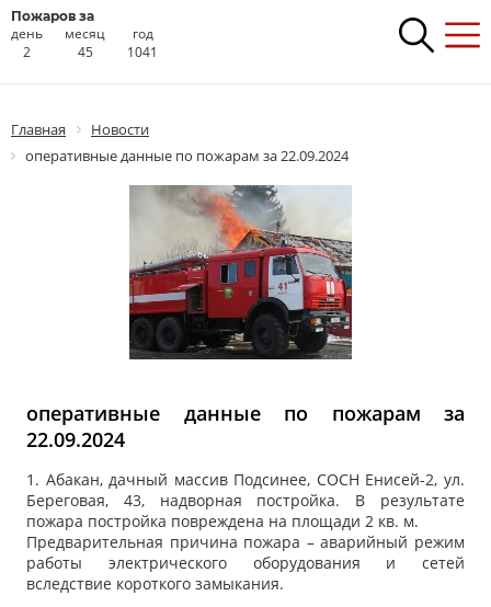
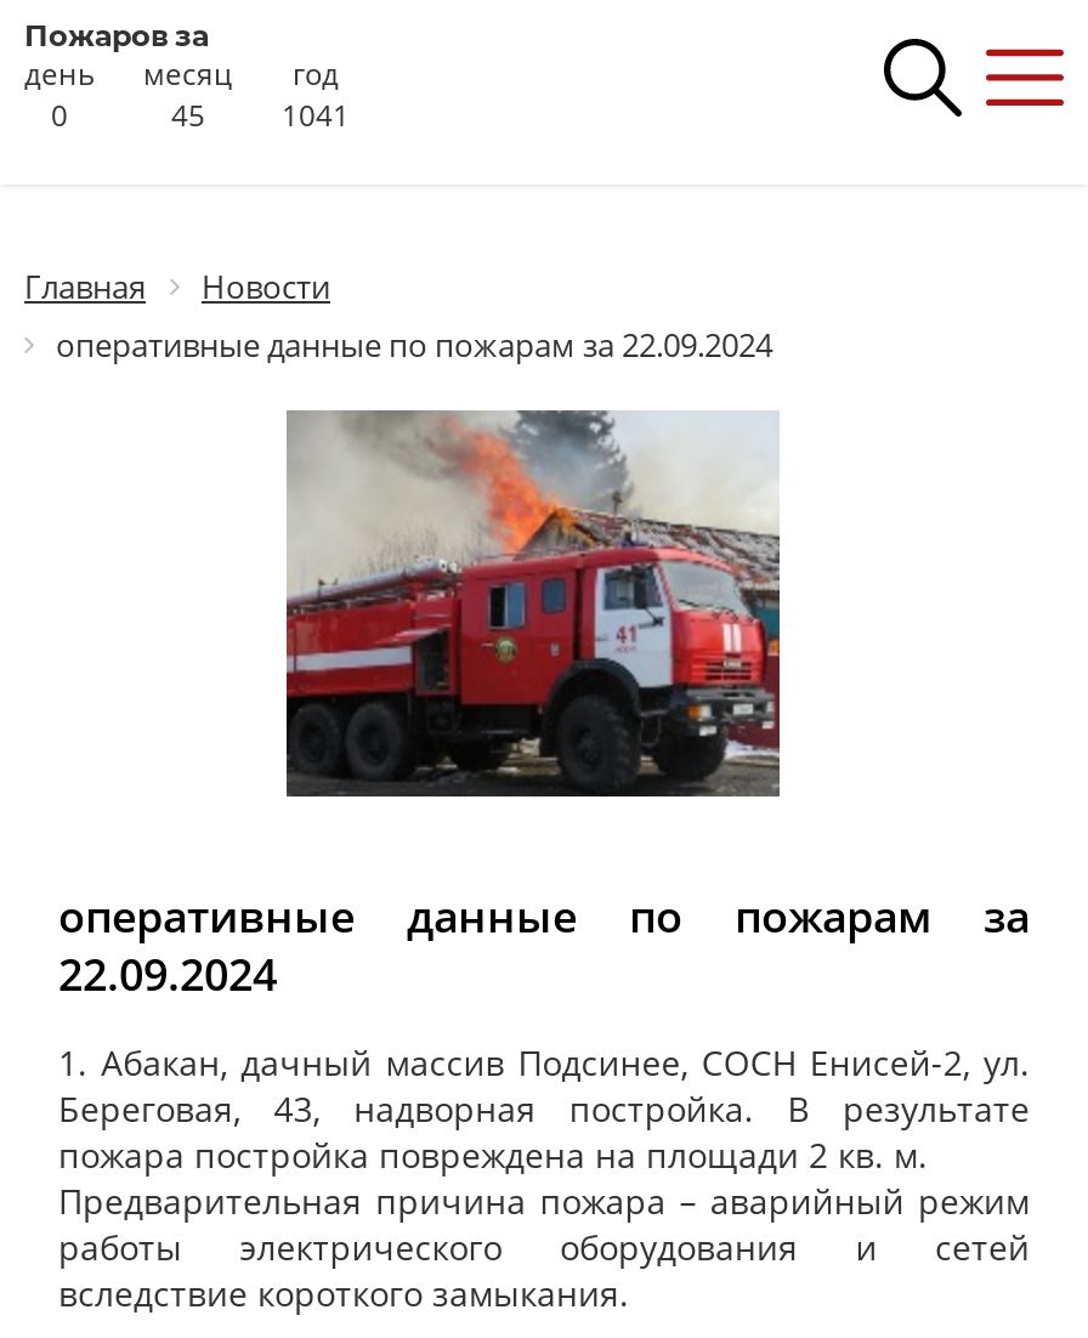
[23,43,31,61] 2 -> [51,95,68,136] 0

